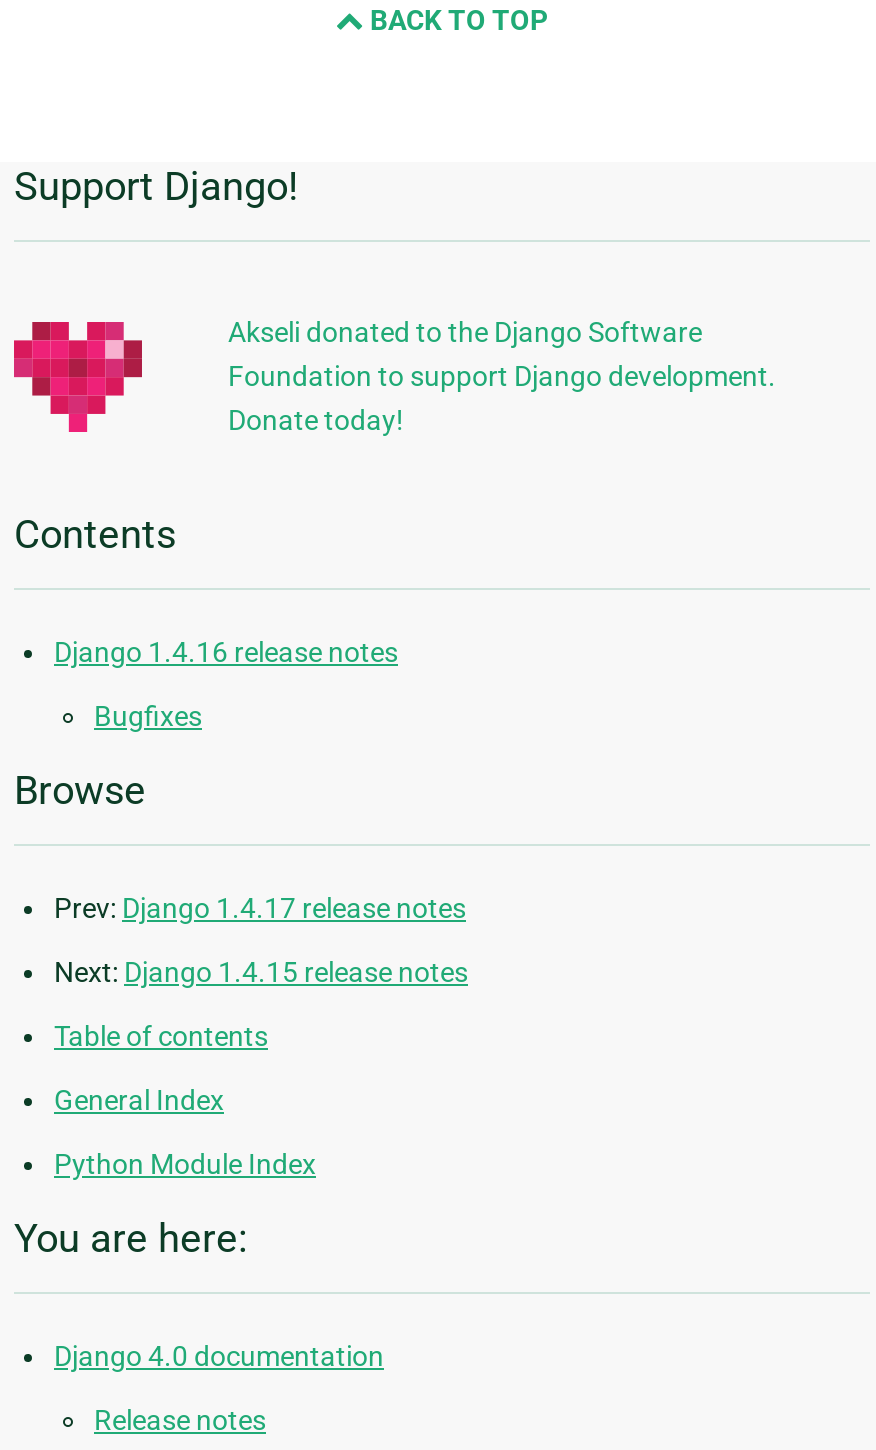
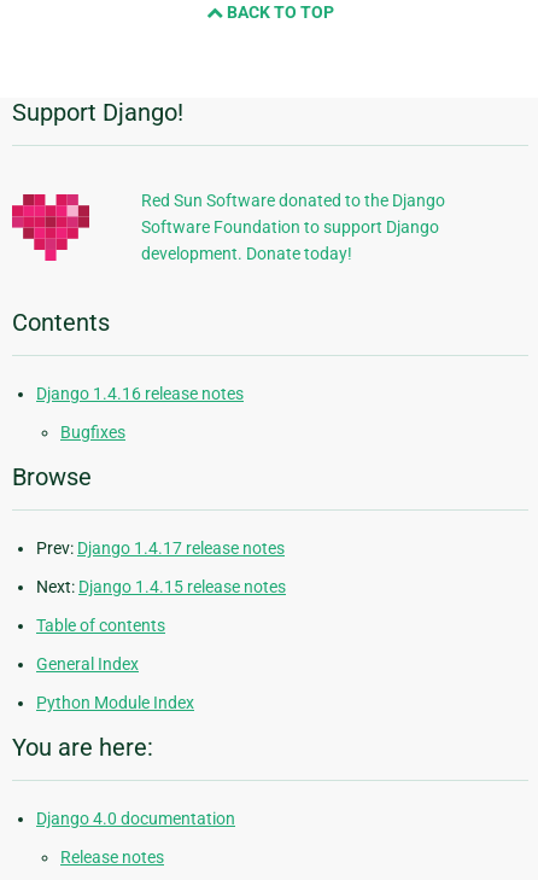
[228,317,776,437] Akseli donated to the Django Software | Foundation to support Django development. | Donate today! -> [141,191,445,264] Red Sun Software donated to the Django | Software Foundation to support Django | development. Donate today!

